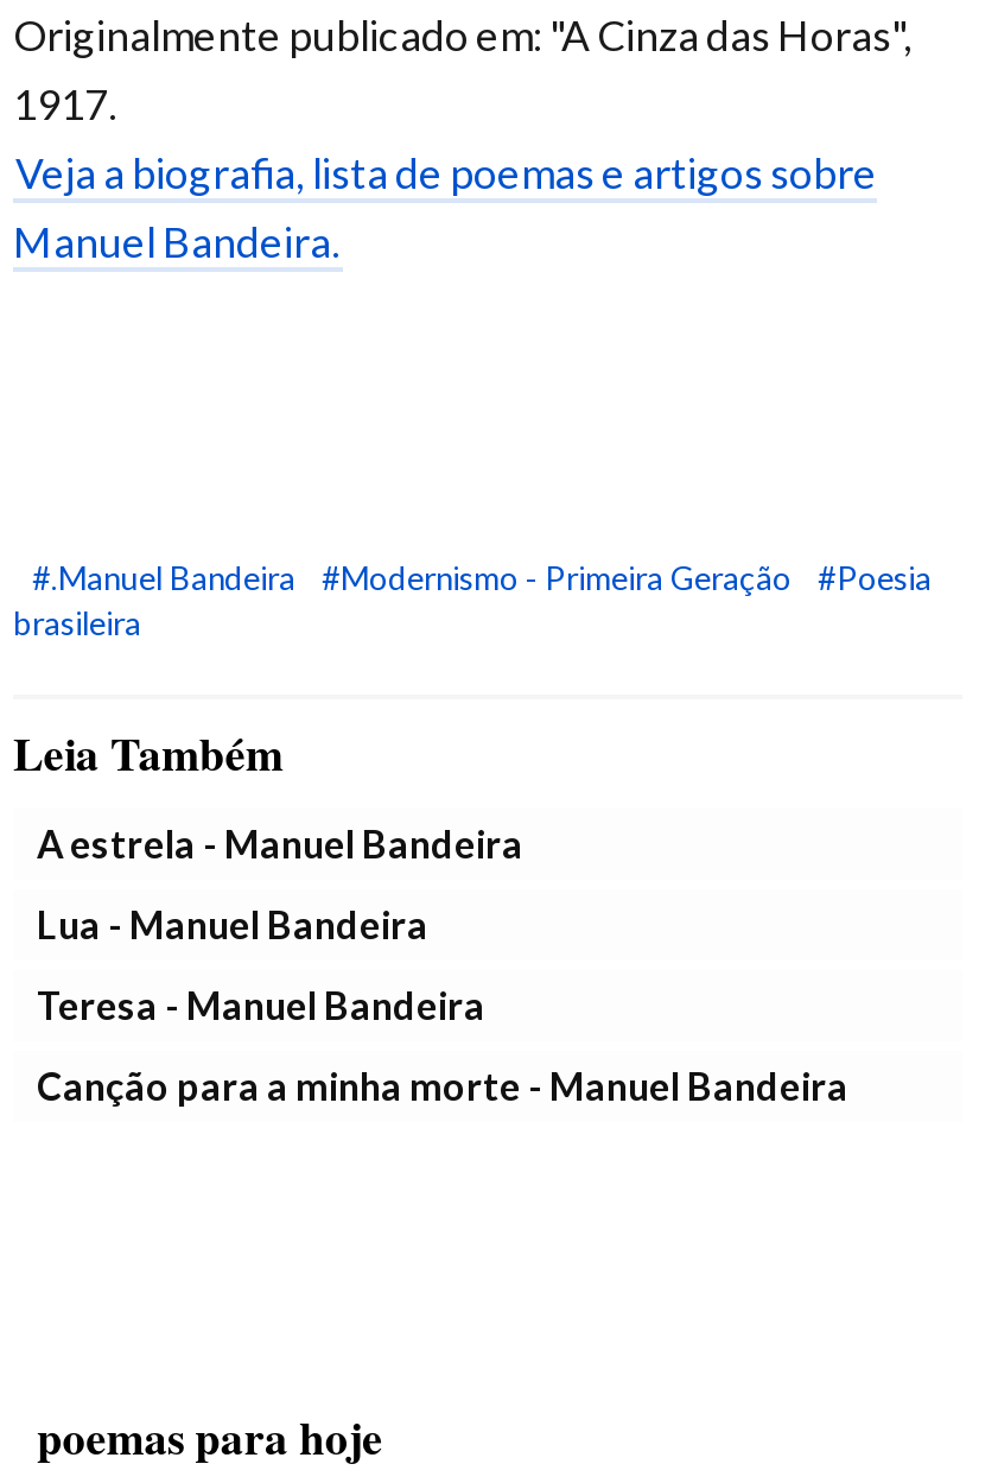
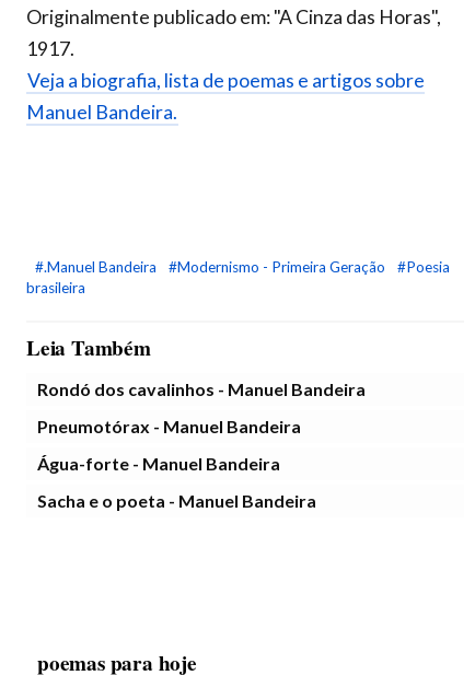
[37,820,523,866] A estrela - Manuel Bandeira -> [37,379,366,399] Rondó dos cavalinhos - Manuel Bandeira
[37,901,428,946] Lua - Manuel Bandeira -> [37,416,301,436] Pneumotórax - Manuel Bandeira
[37,982,485,1027] Teresa - Manuel Bandeira -> [37,453,280,474] Água-forte - Manuel Bandeira
[37,1063,848,1108] Canção para a minha morte - Manuel Bandeira -> [37,490,316,511] Sacha e o poeta - Manuel Bandeira

